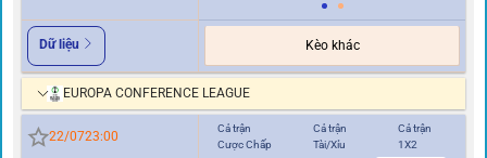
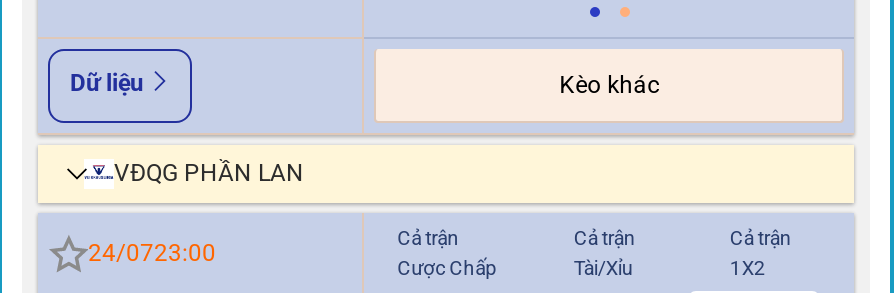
[63,85,250,101] EUROPA CONFERENCE LEAGUE -> [114,159,304,187] VĐQG PHẦN LAN
[49,129,118,144] 22/0723:00 -> [88,239,216,267] 24/0723:00

